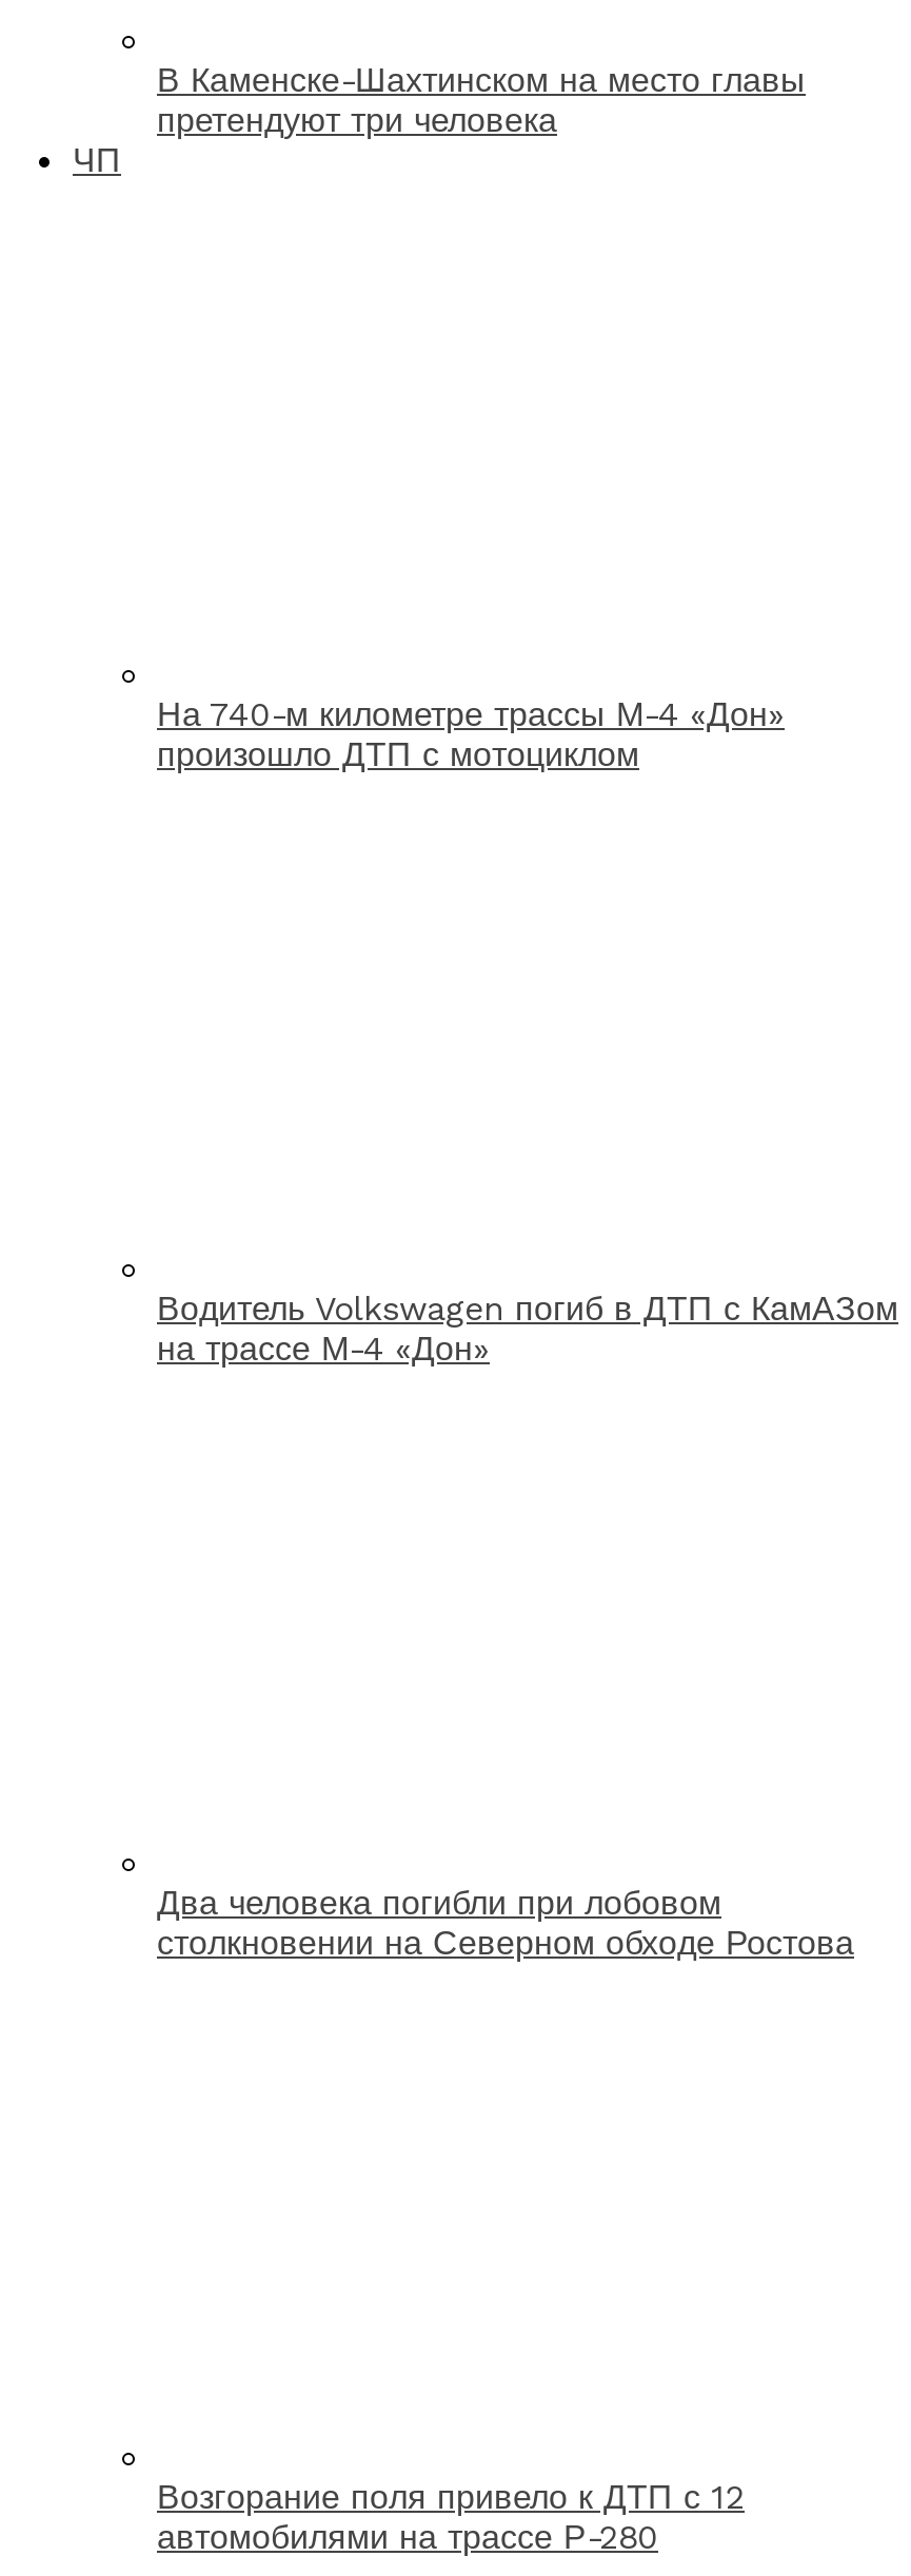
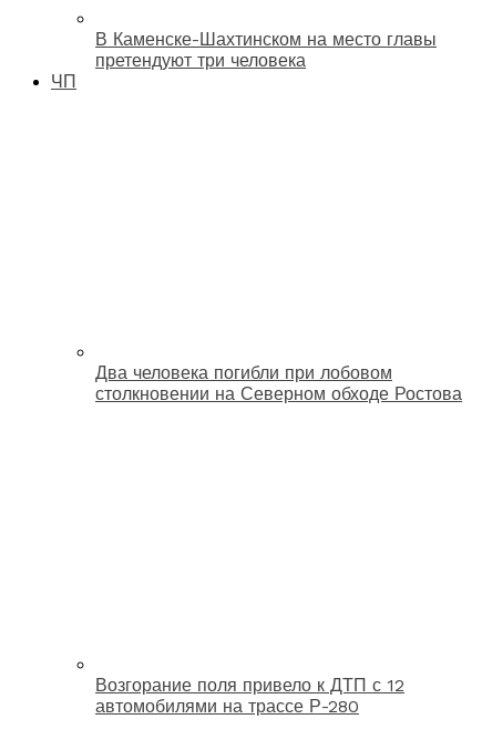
[157,694,785,774] На 740-м километре трассы М-4 «Дон» | произошло ДТП с мотоциклом -> none
[157,1288,898,1368] Водитель Volkswagen погиб в ДТП с КамАЗом | на трассе М-4 «Дон» -> none

